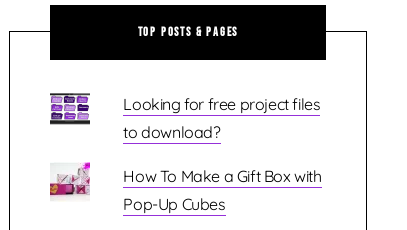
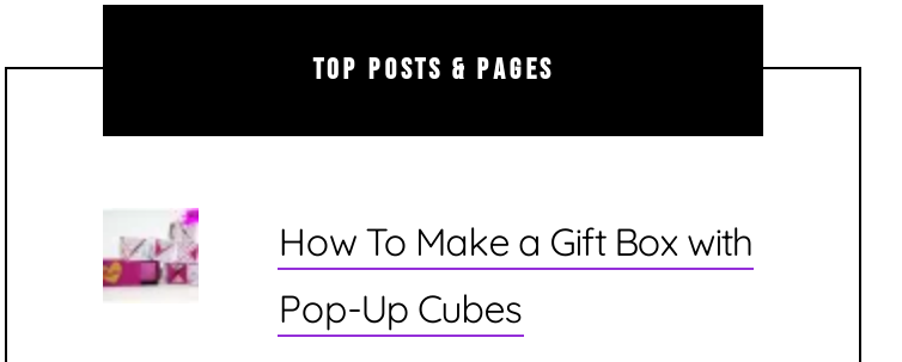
[50,91,320,142] [image] | Looking for free project files | to download? -> none

